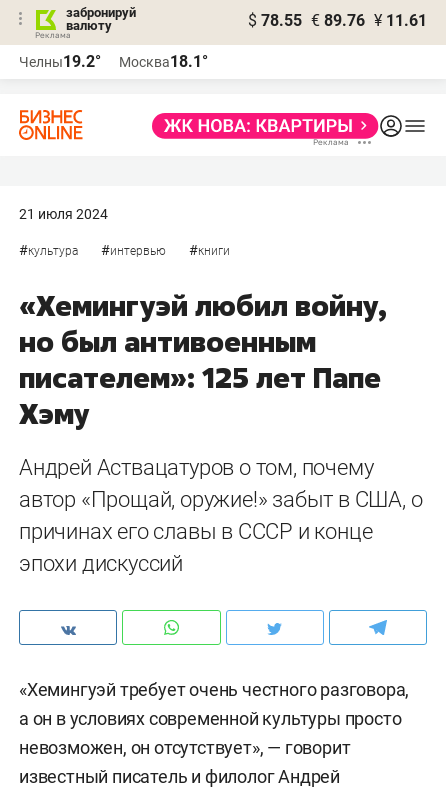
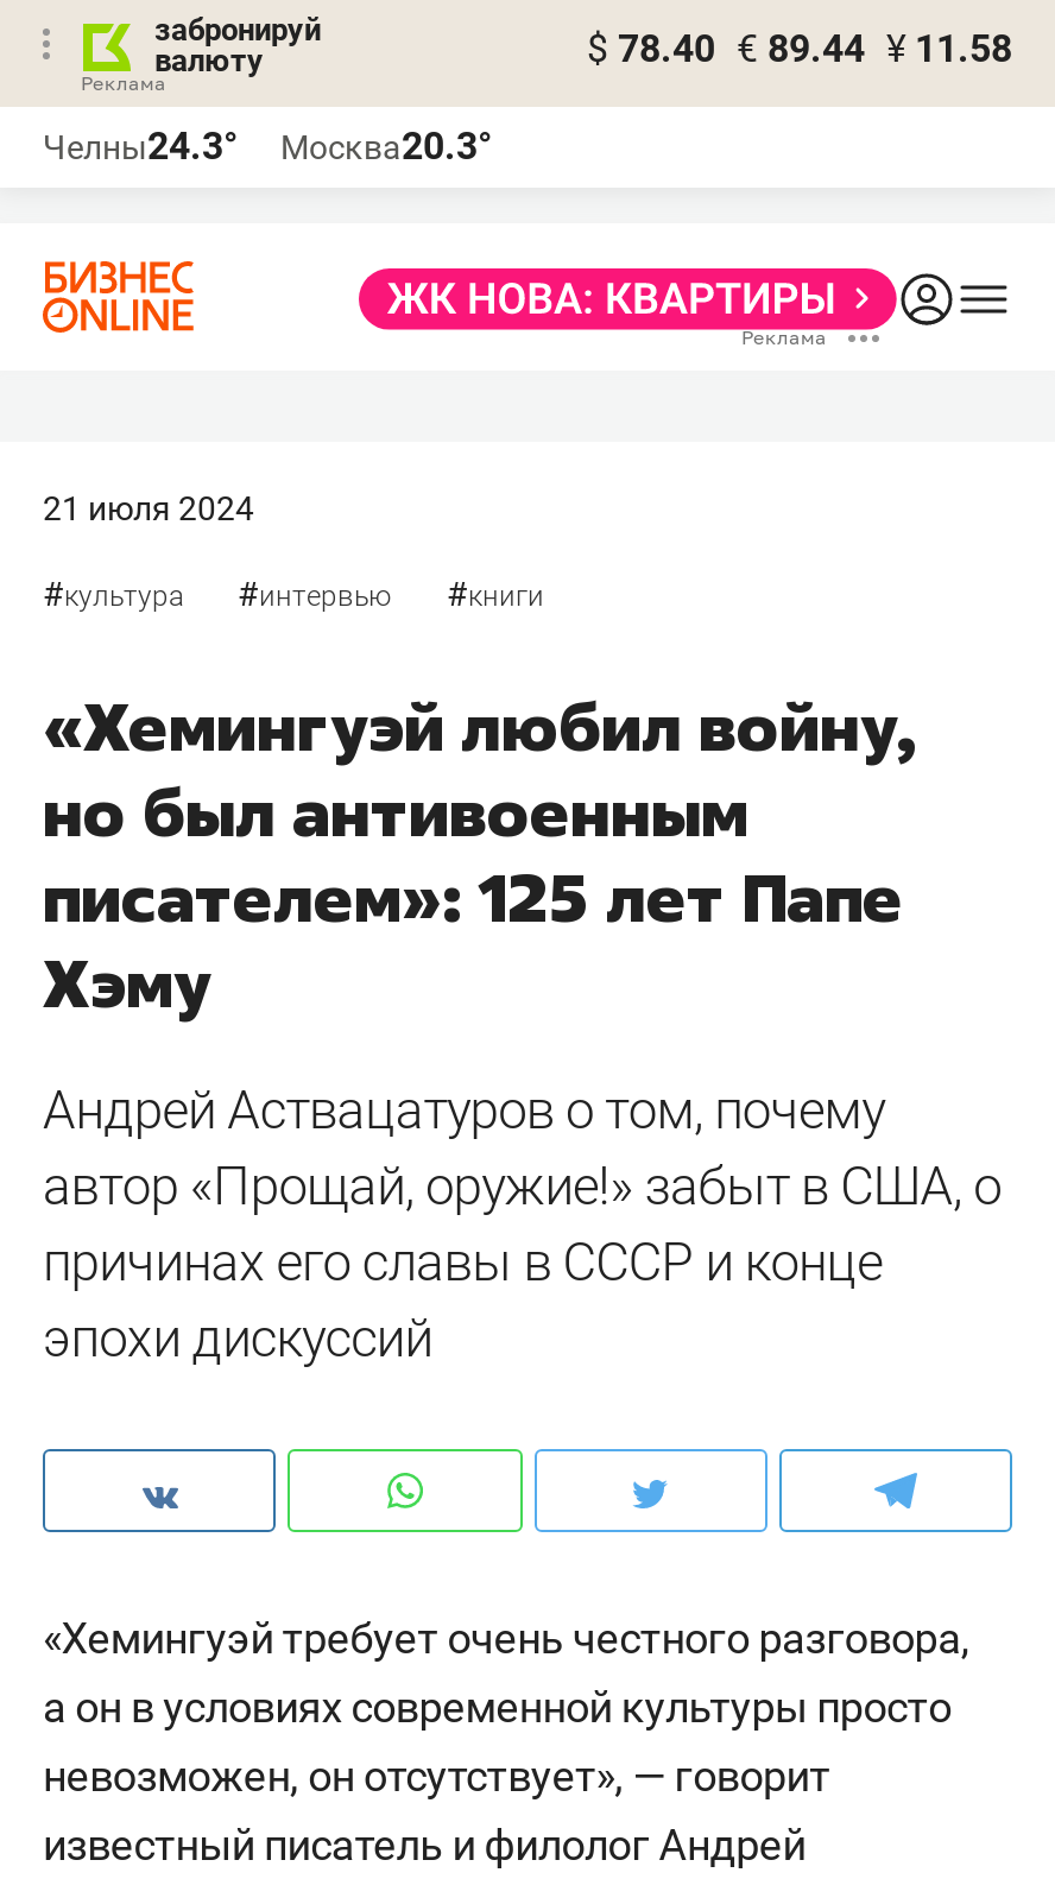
[248,11,427,30] $ 78.55 € 89.76 ¥ 11.61 -> [587,26,1012,71] $ 78.40 € 89.44 ¥ 11.58
[19,52,101,71] Челны19.2° -> [43,124,238,169] Челны24.3°
[119,52,208,71] Москва18.1° -> [280,124,492,169] Москва20.3°

